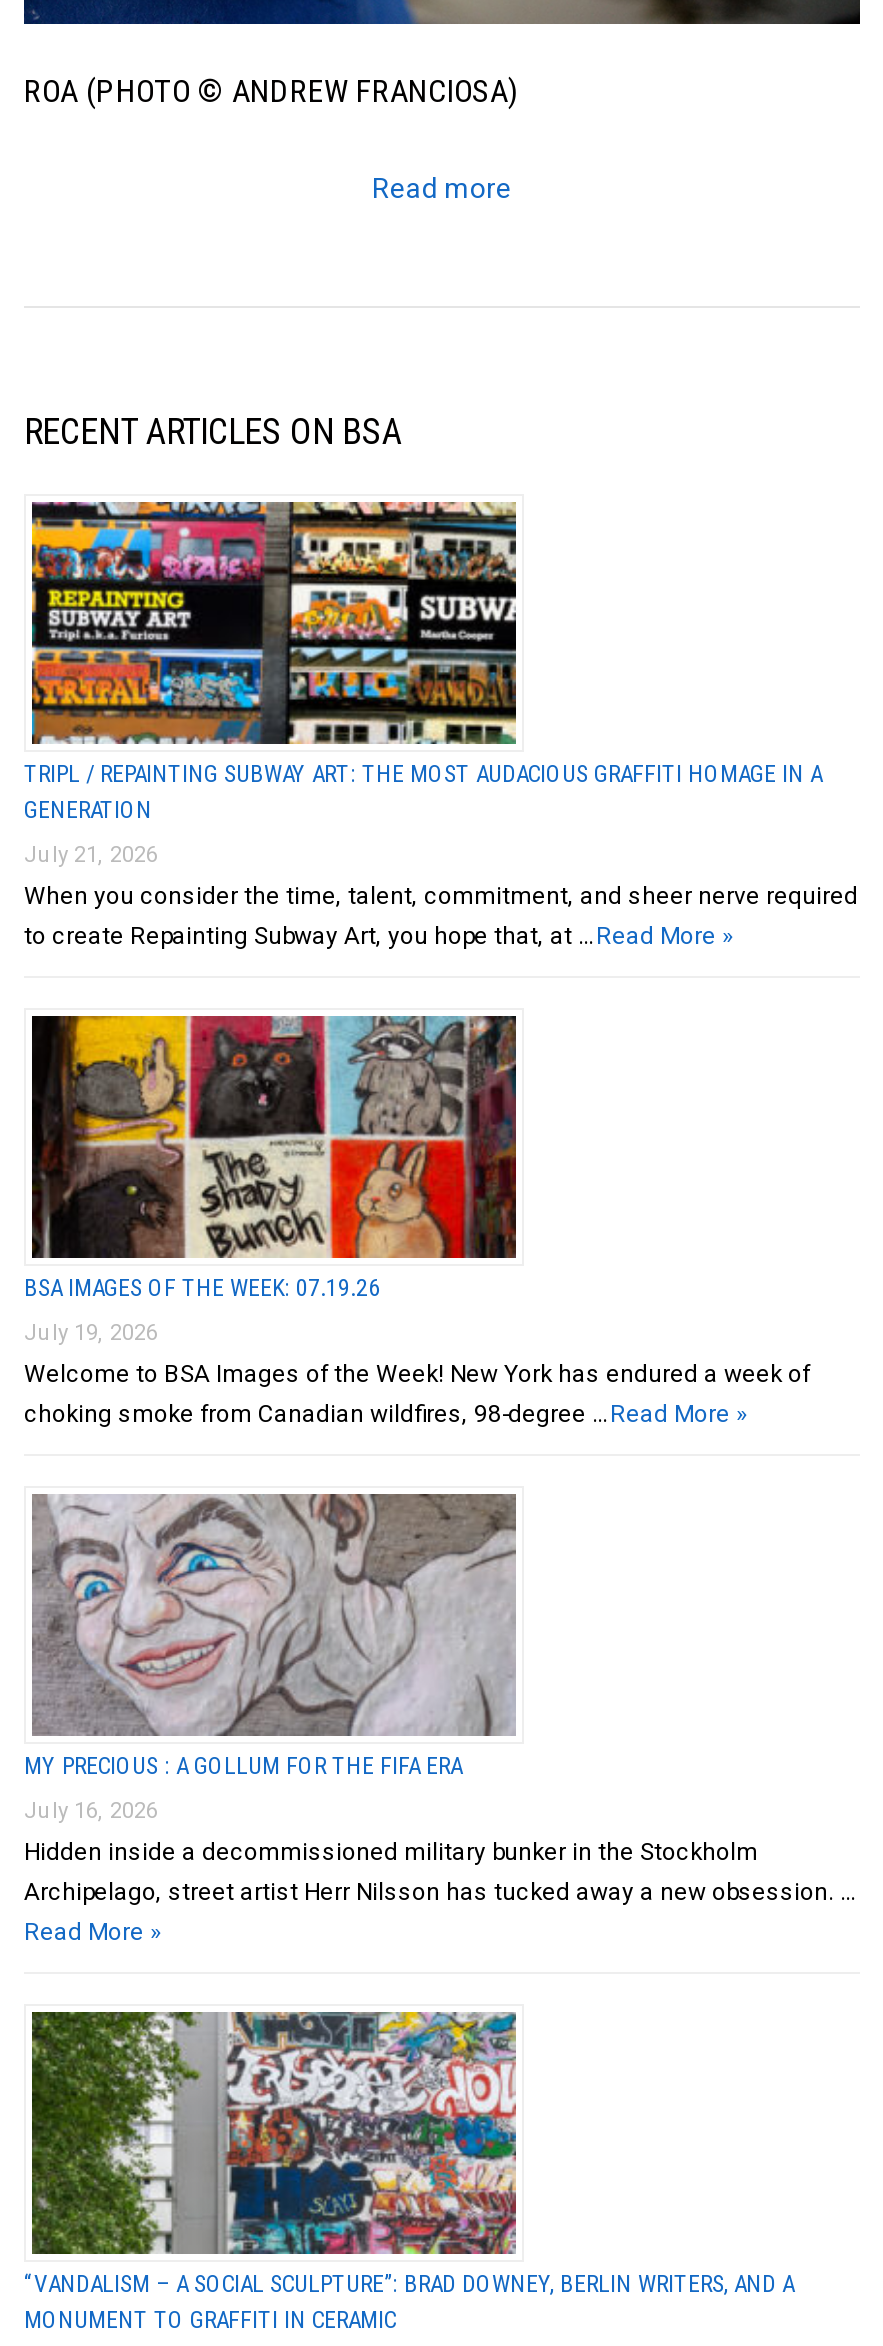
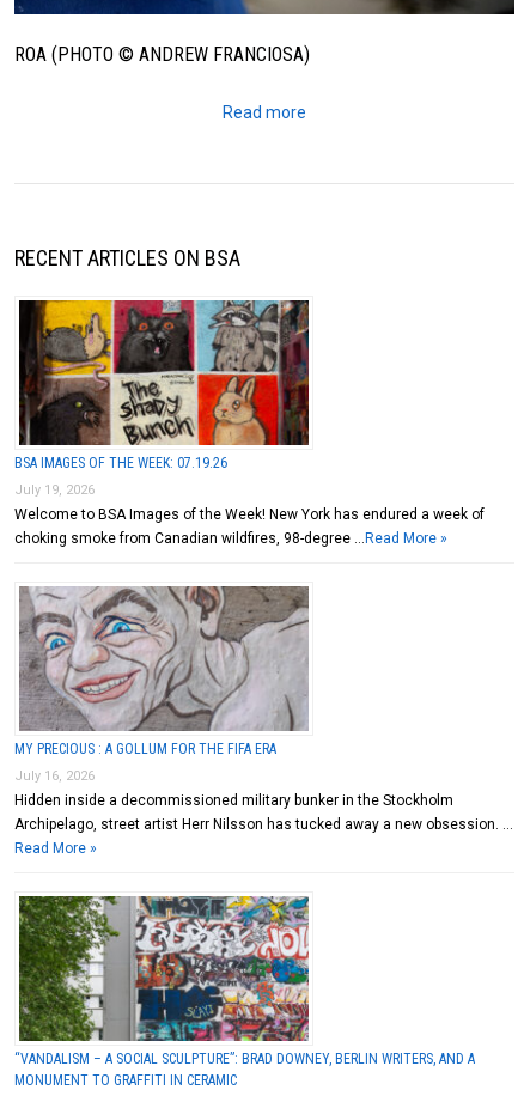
[24,500,858,951] [image] | TRIPL / REPAINTING SUBWAY ART: THE MOST AUDACIOUS GRAFFITI HOMAGE IN A | GENERATION | July 21, 2026 | When you consider the time, talent, commitment, and sheer nerve required | to create Repainting Subway Art, you hope that, at … Read More » -> none

